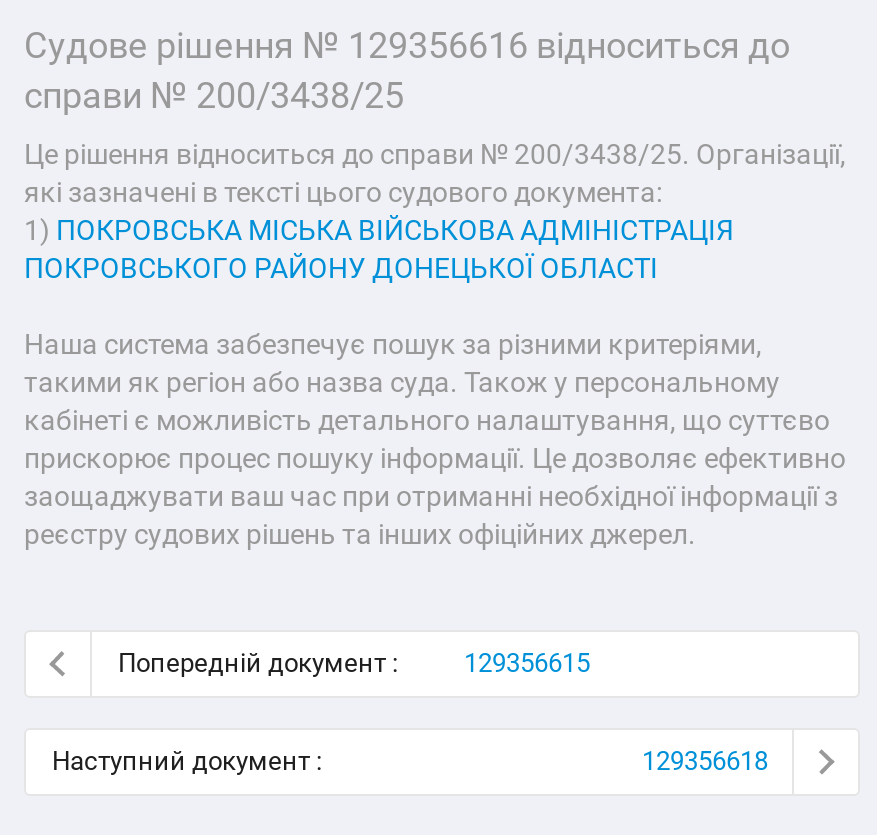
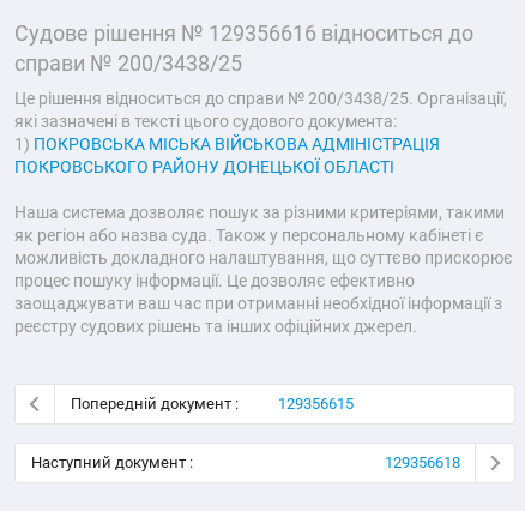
[24,327,846,473] Наша система забезпечує пошук за різними критеріями, | такими як регіон або назва суда. Також у персональному | кабінеті є можливість детального налаштування, що суттєво | прискорює процес пошуку інформації. Це дозволяє ефективно -> [14,202,513,290] Наша система дозволяє пошук за різними критеріями, такими | як регіон або назва суда. Також у персональному кабінеті є | можливість докладного налаштування, що суттєво прискорює | процес пошуку інформації. Це дозволяє ефективно

